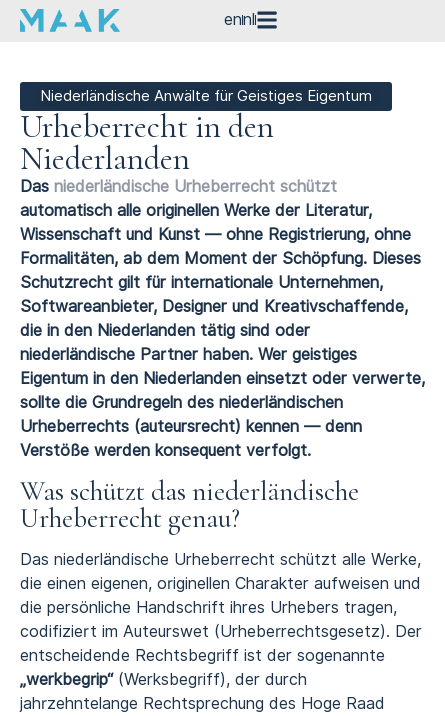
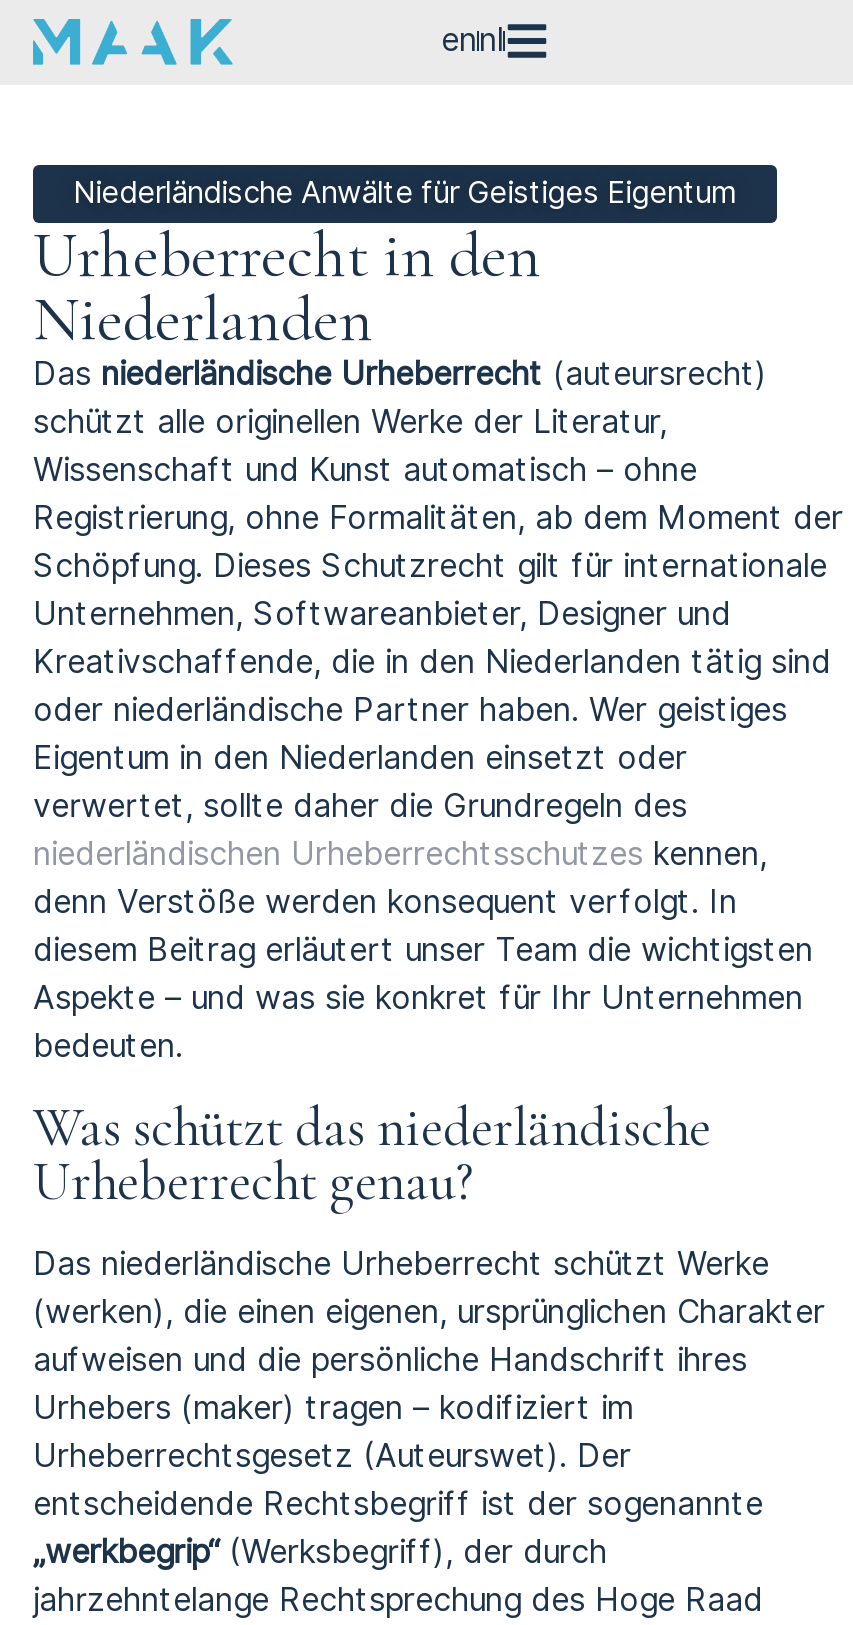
[20,177,425,460] Das niederländische Urheberrecht schützt | automatisch alle originellen Werke der Literatur, | Wissenschaft und Kunst — ohne Registrierung, ohne | Formalitäten, ab dem Moment der Schöpfung. Dieses | Schutzrecht gilt für internationale Unternehmen, | Softwareanbieter, Designer und Kreativschaffende, | die in den Niederlanden tätig sind oder | niederländische Partner haben. Wer geistiges | Eigentum in den Niederlanden einsetzt oder verwerte, | sollte die Grundregeln des niederländischen | Urheberrechts (auteursrecht) kennen — denn | Verstöße werden konsequent verfolgt. -> [33,356,843,1066] Das niederländische Urheberrecht (auteursrecht) | schützt alle originellen Werke der Literatur, | Wissenschaft und Kunst automatisch – ohne | Registrierung, ohne Formalitäten, ab dem Moment der | Schöpfung. Dieses Schutzrecht gilt für internationale | Unternehmen, Softwareanbieter, Designer und | Kreativschaffende, die in den Niederlanden tätig sind | oder niederländische Partner haben. Wer geistiges | Eigentum in den Niederlanden einsetzt oder | verwertet, sollte daher die Grundregeln des | niederländischen Urheberrechtsschutzes kennen, | denn Verstöße werden konsequent verfolgt. In | diesem Beitrag erläutert unser Team die wichtigsten | Aspekte – und was sie konkret für Ihr Unternehmen | bedeuten.
[20,550,422,641] Das niederländische Urheberrecht schützt alle Werke, | die einen eigenen, originellen Charakter aufweisen und | die persönliche Handschrift ihres Urhebers tragen, | codifiziert im Auteurswet (Urheberrechtsgesetz). Der -> [33,1245,825,1475] Das niederländische Urheberrecht schützt Werke | (werken), die einen eigenen, ursprünglichen Charakter | aufweisen und die persönliche Handschrift ihres | Urhebers (maker) tragen – kodifiziert im | Urheberrechtsgesetz (Auteurswet). Der

